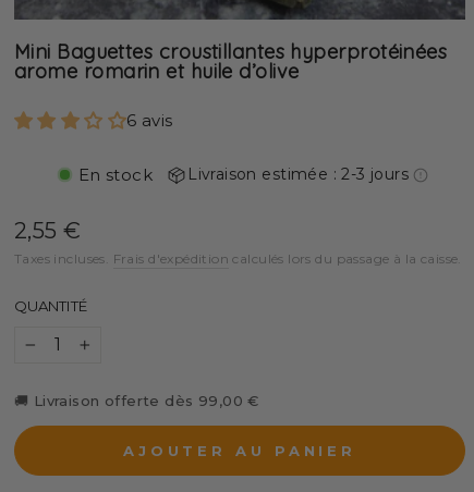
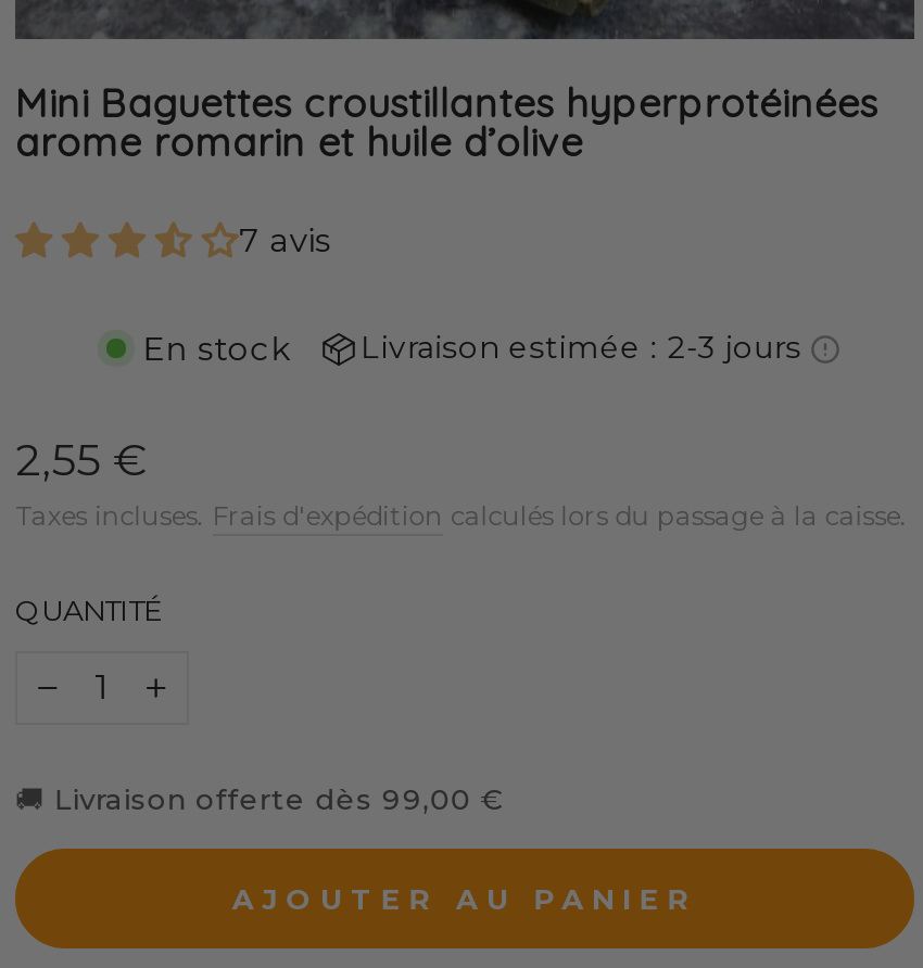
[127,110,173,131] 6 avis -> [239,219,331,260] 7 avis

